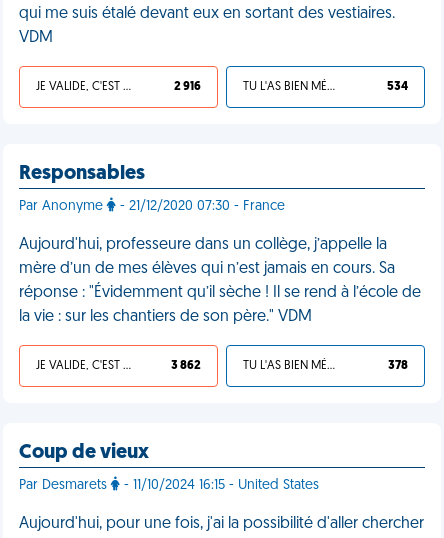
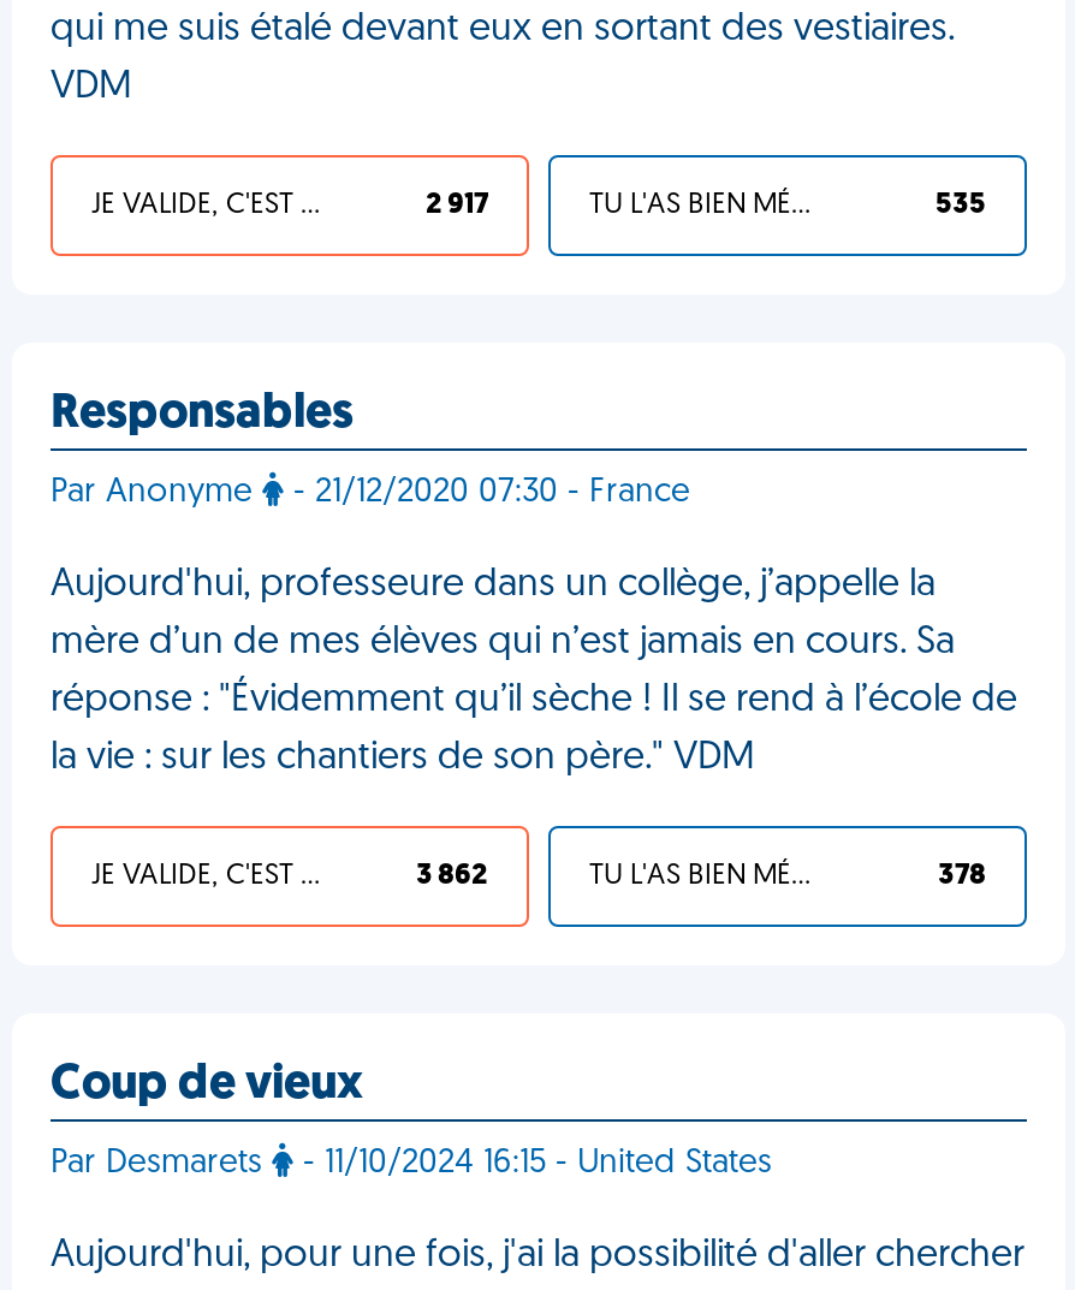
[174,81,201,93] 2 916 -> [426,191,488,220] 2 917
[387,81,408,93] 534 -> [936,191,986,220] 535

